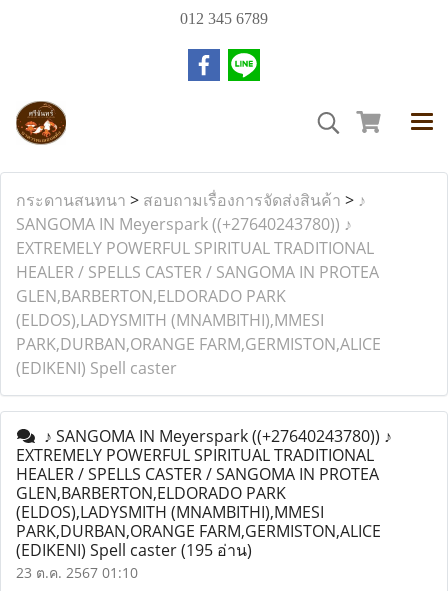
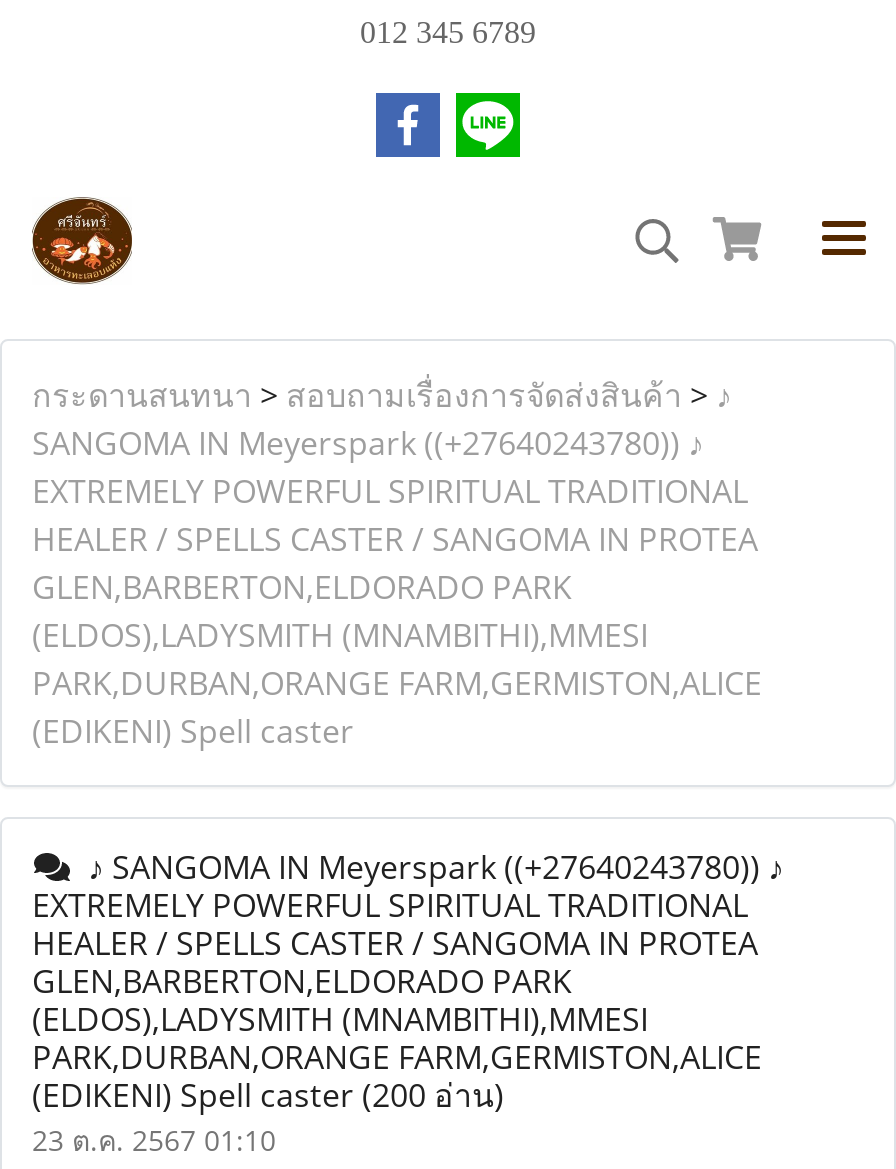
[16,539,252,561] (EDIKENI) Spell caster (195 อ่าน) -> [32,1073,504,1117] (EDIKENI) Spell caster (200 อ่าน)

